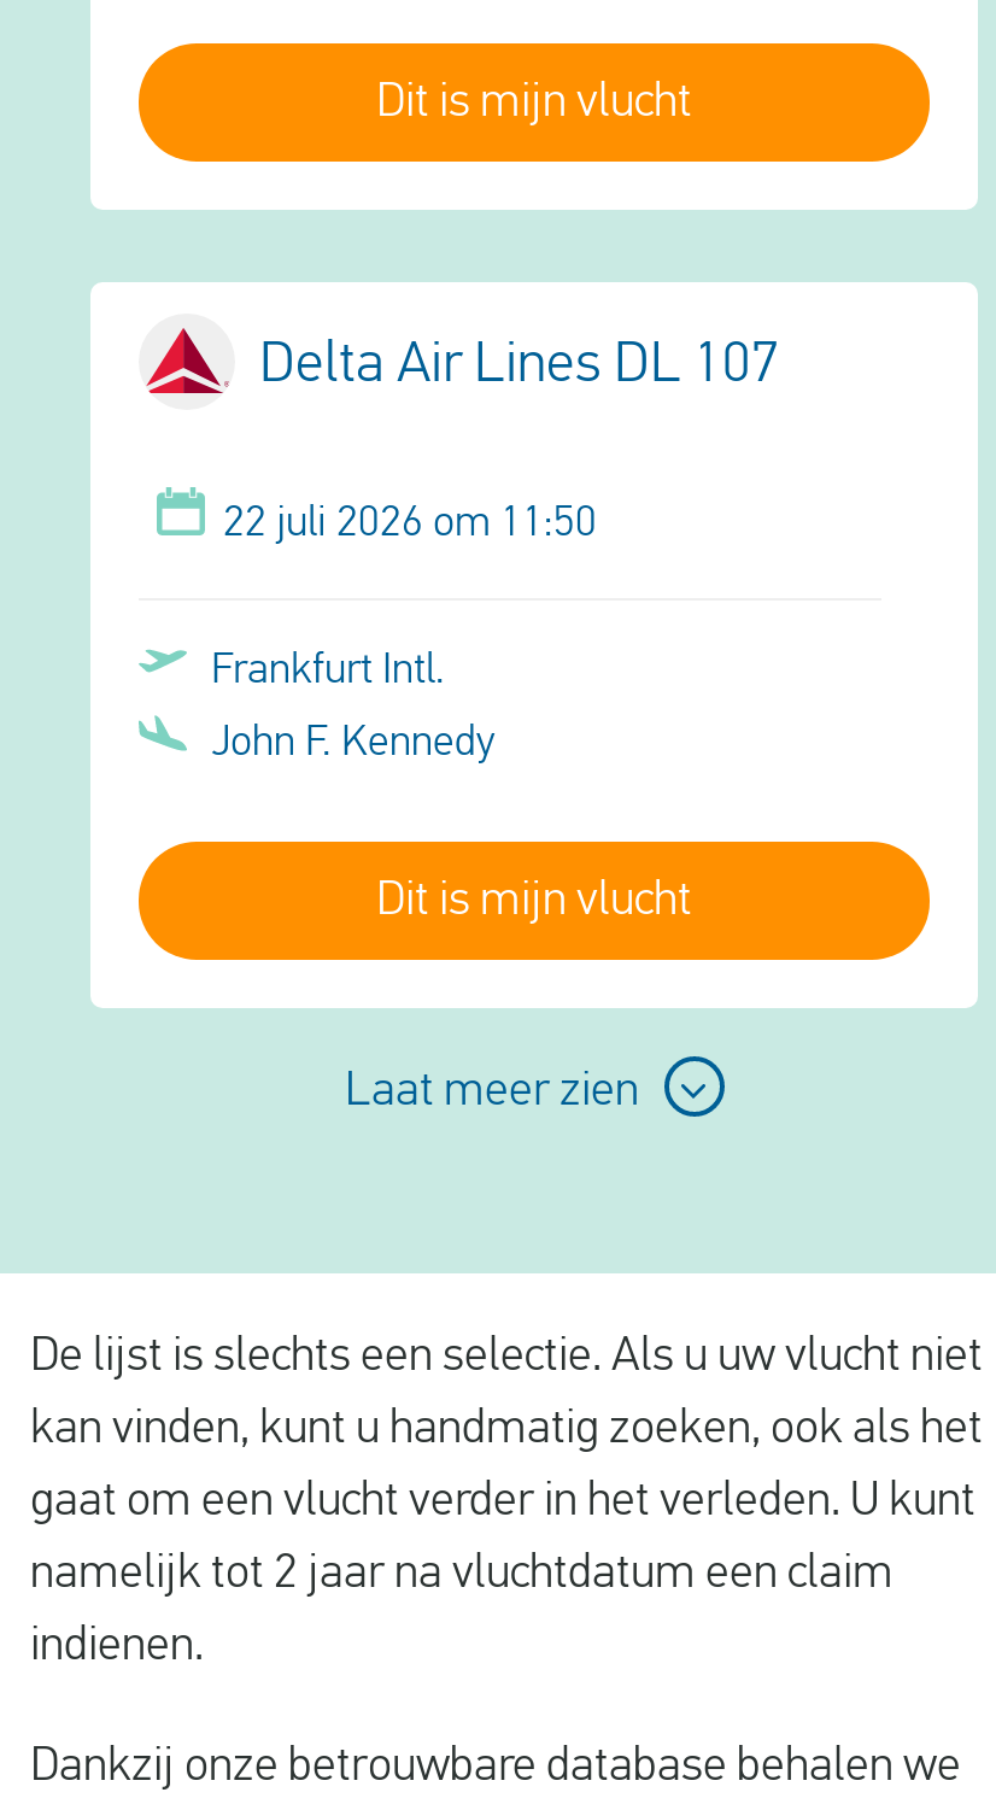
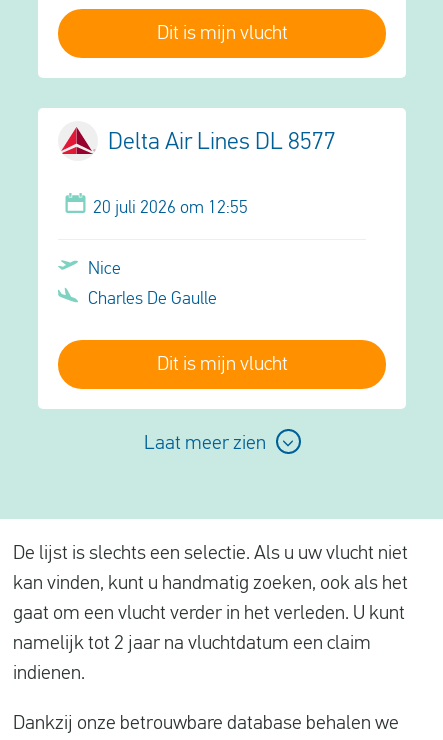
[259,338,780,396] Delta Air Lines DL 107 -> [108,131,336,155] Delta Air Lines DL 8577
[223,502,597,547] 22 juli 2026 om 11:50 -> [93,199,248,218] 20 juli 2026 om 12:55
[211,649,445,695] Frankfurt Intl. -> [88,260,121,279] Nice
[211,721,496,767] John F. Kennedy -> [88,290,217,309] Charles De Gaulle

